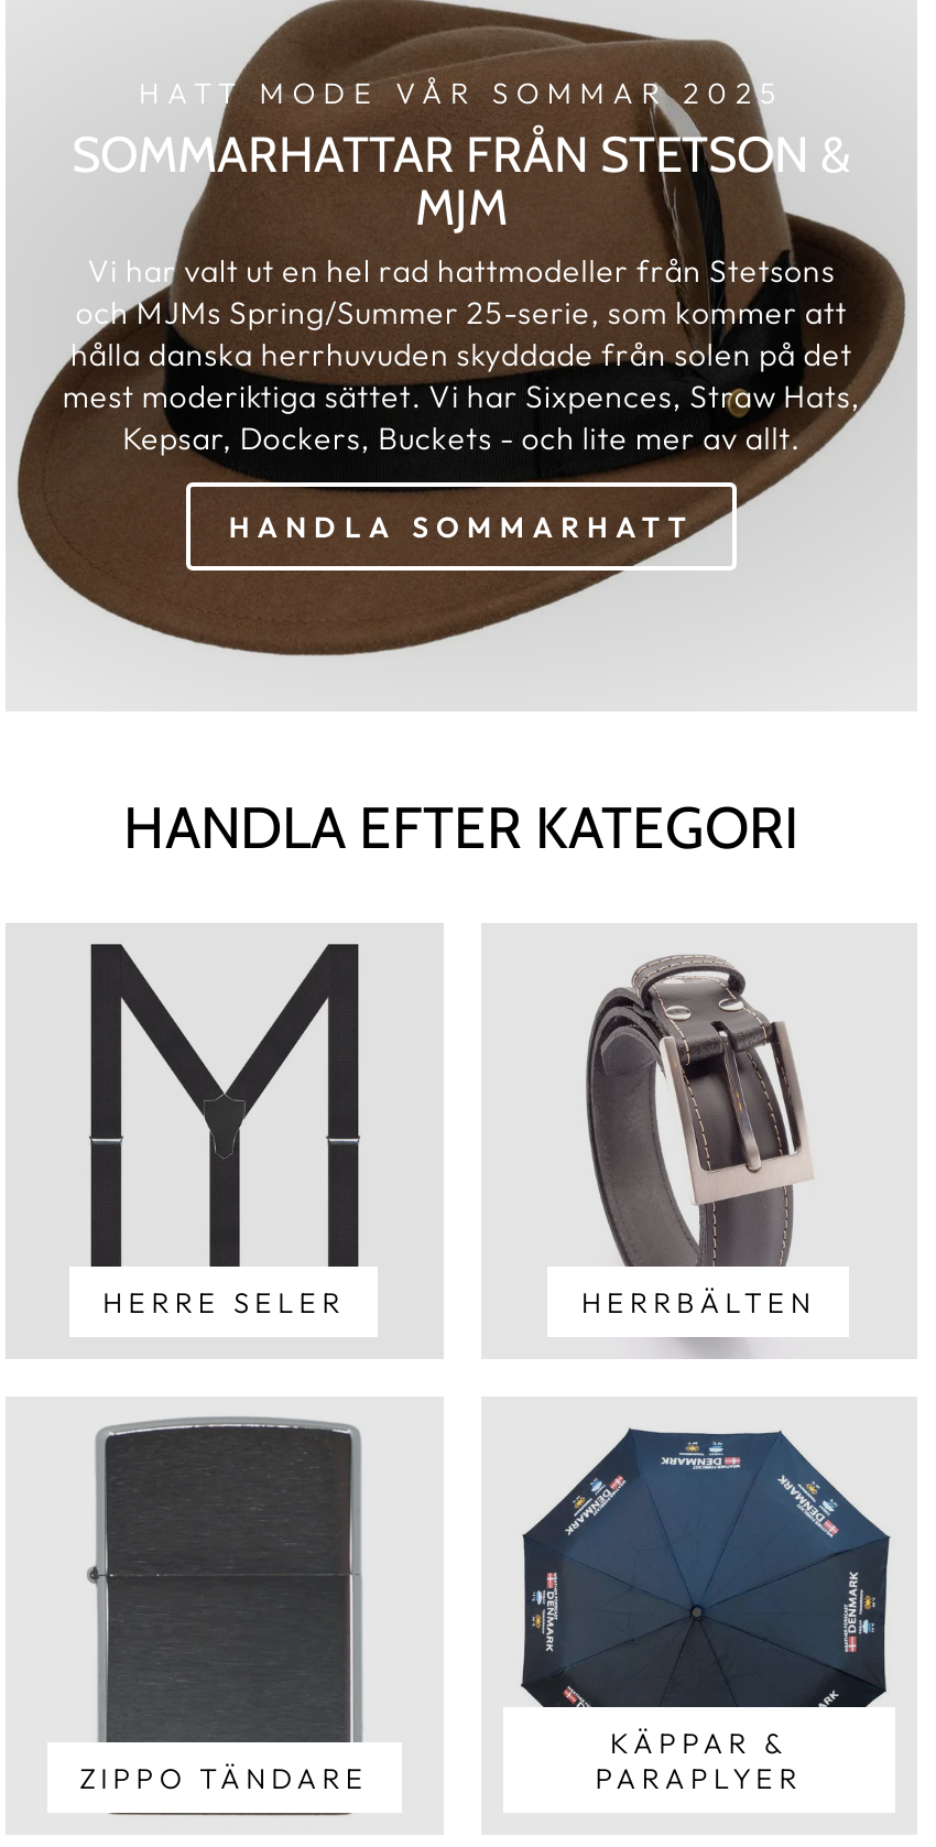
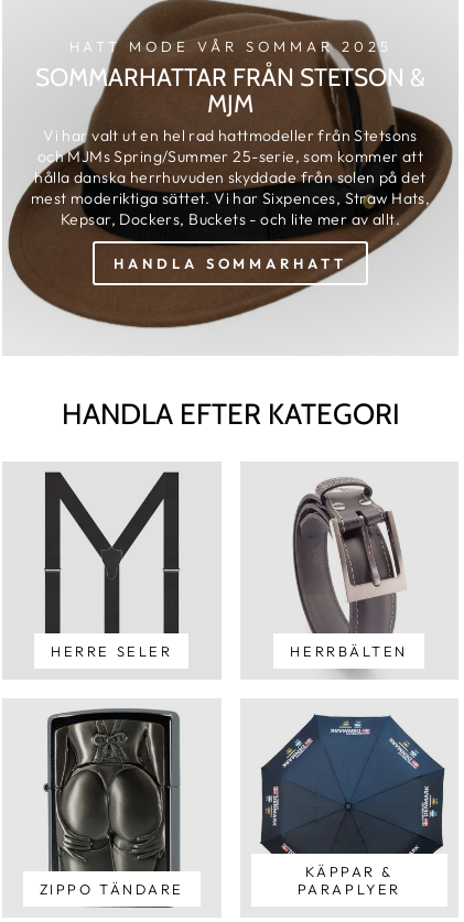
[100,1421,356,1742] [image] -> [46,709,179,871] [image]

